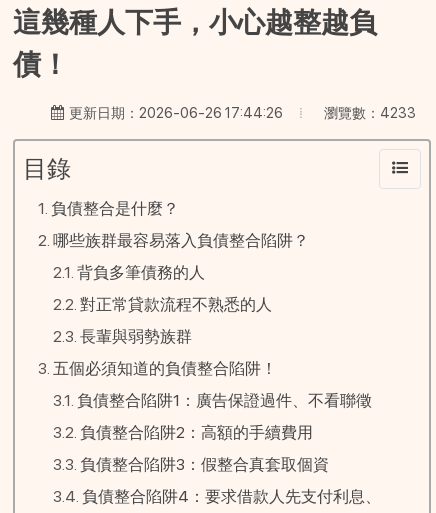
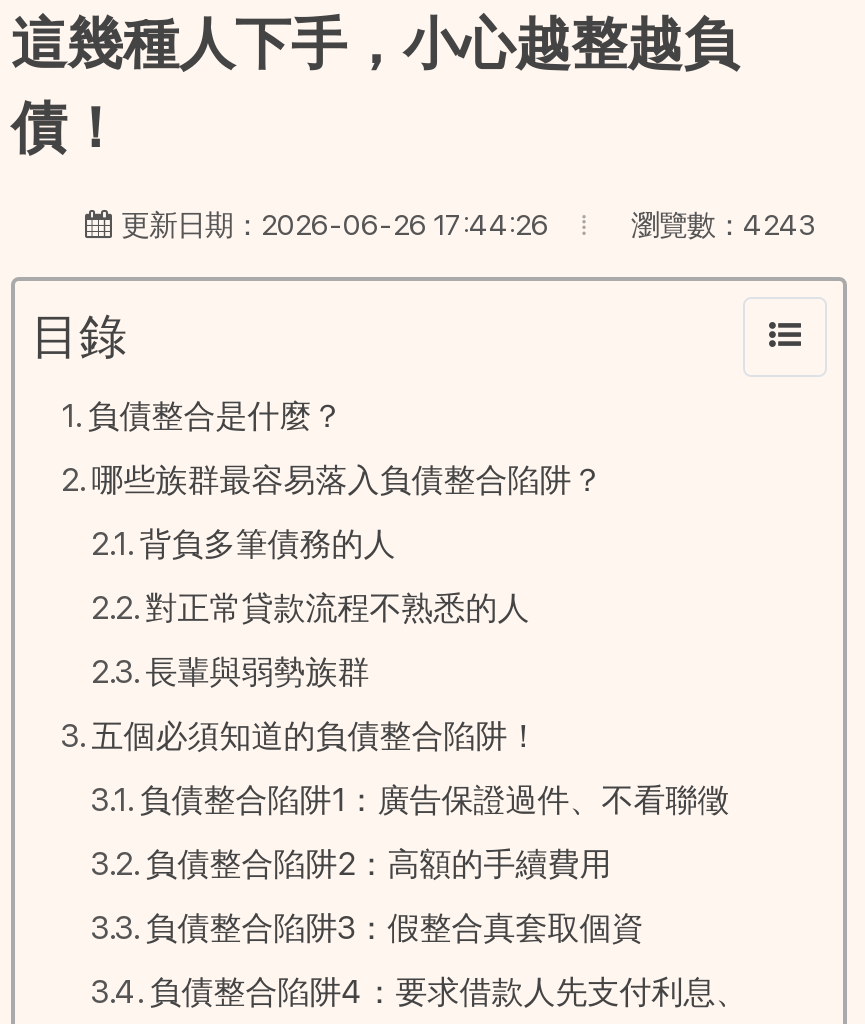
[324,103,416,120] 瀏覽數：4233 -> [631,206,817,240] 瀏覽數：4243

